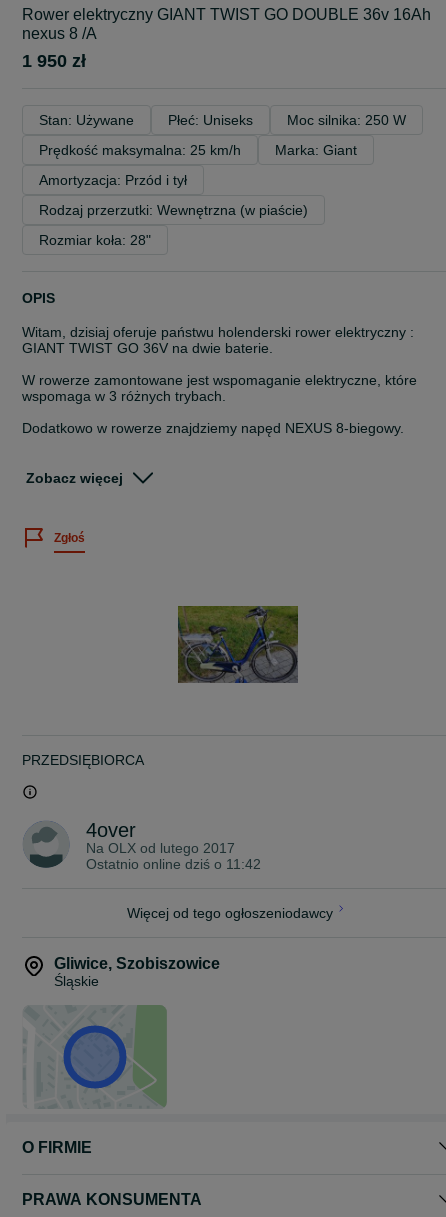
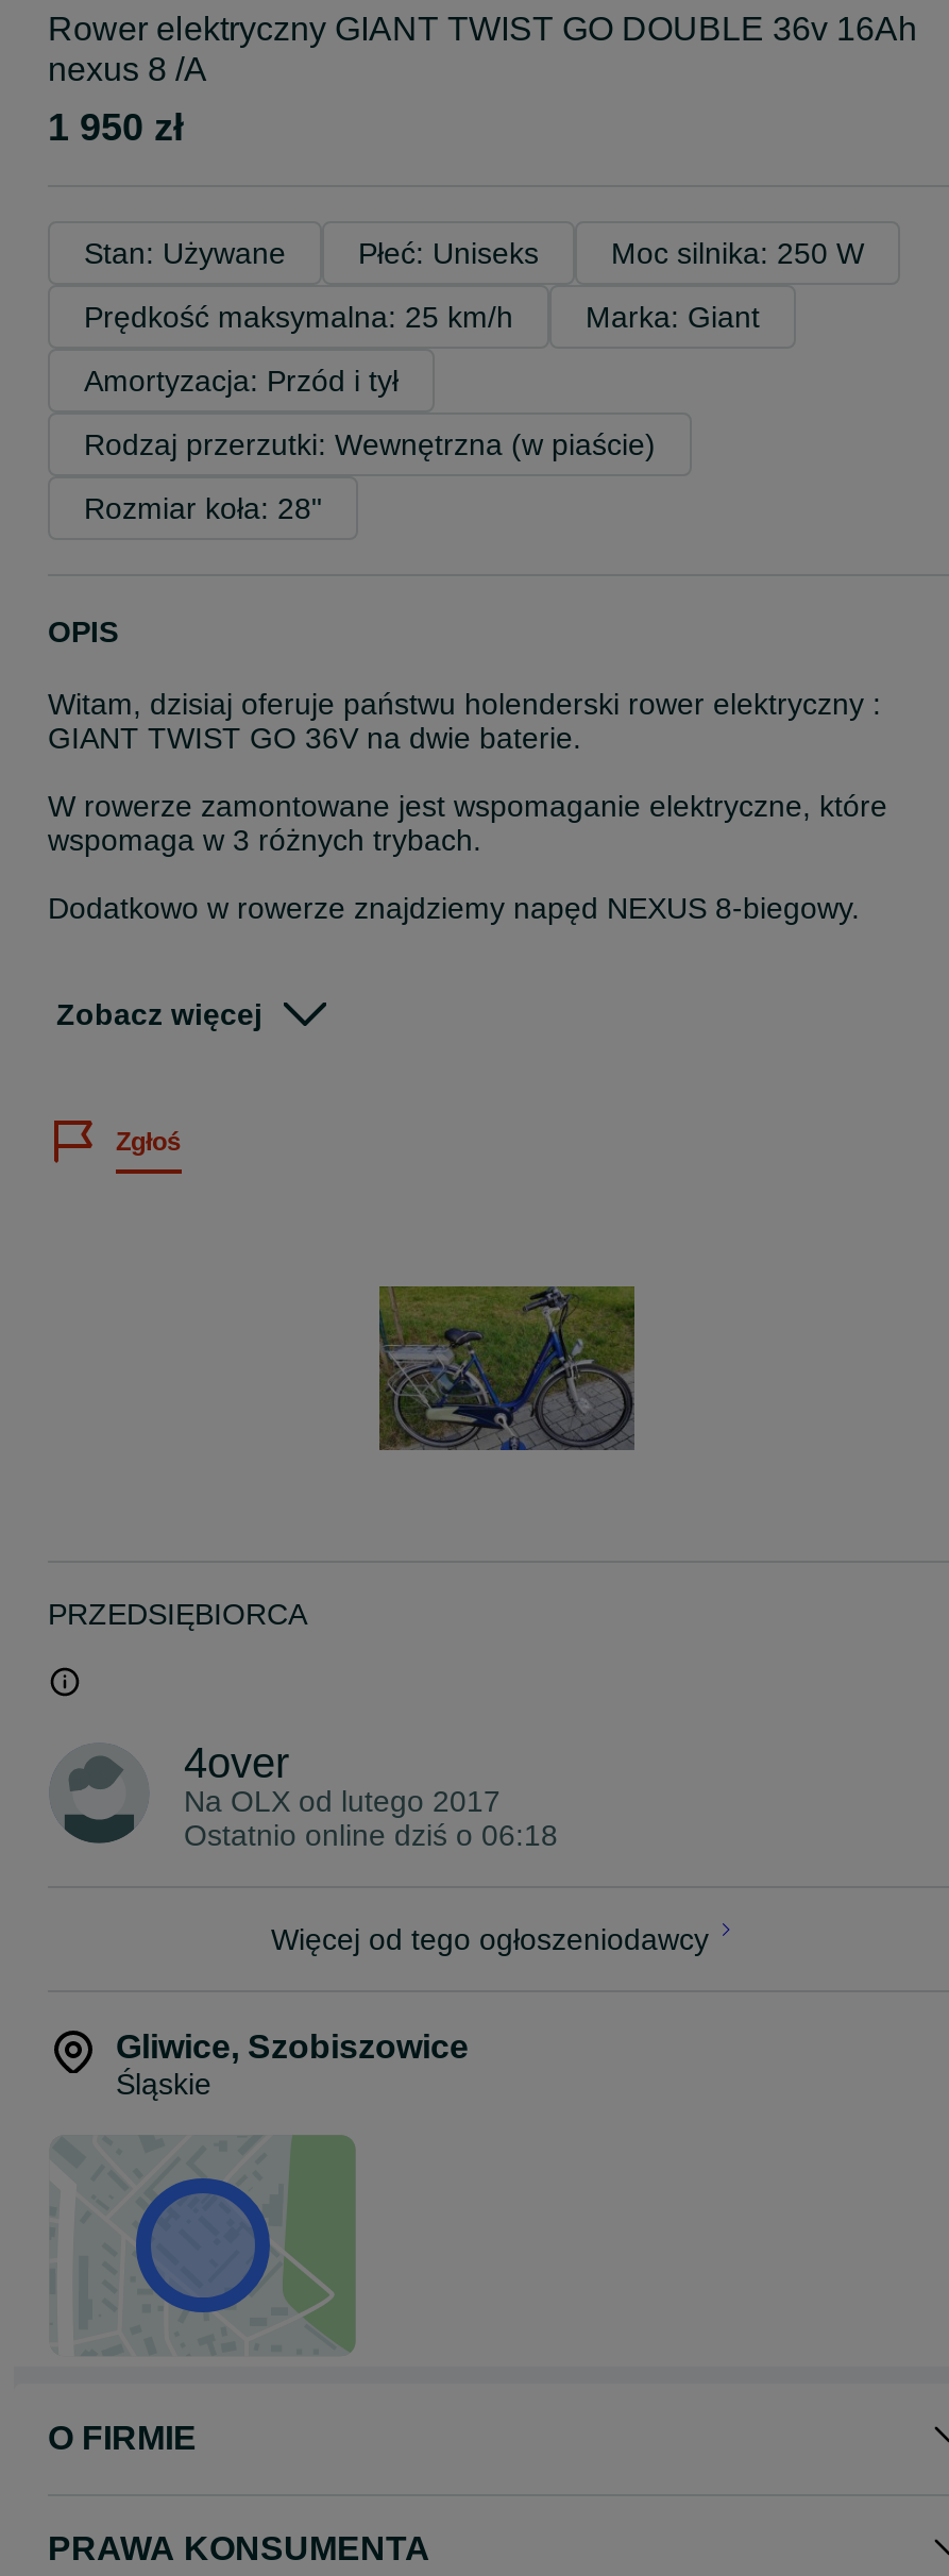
[86,856,261,872] Ostatnio online dziś o 11:42 -> [184,1818,558,1852] Ostatnio online dziś o 06:18

